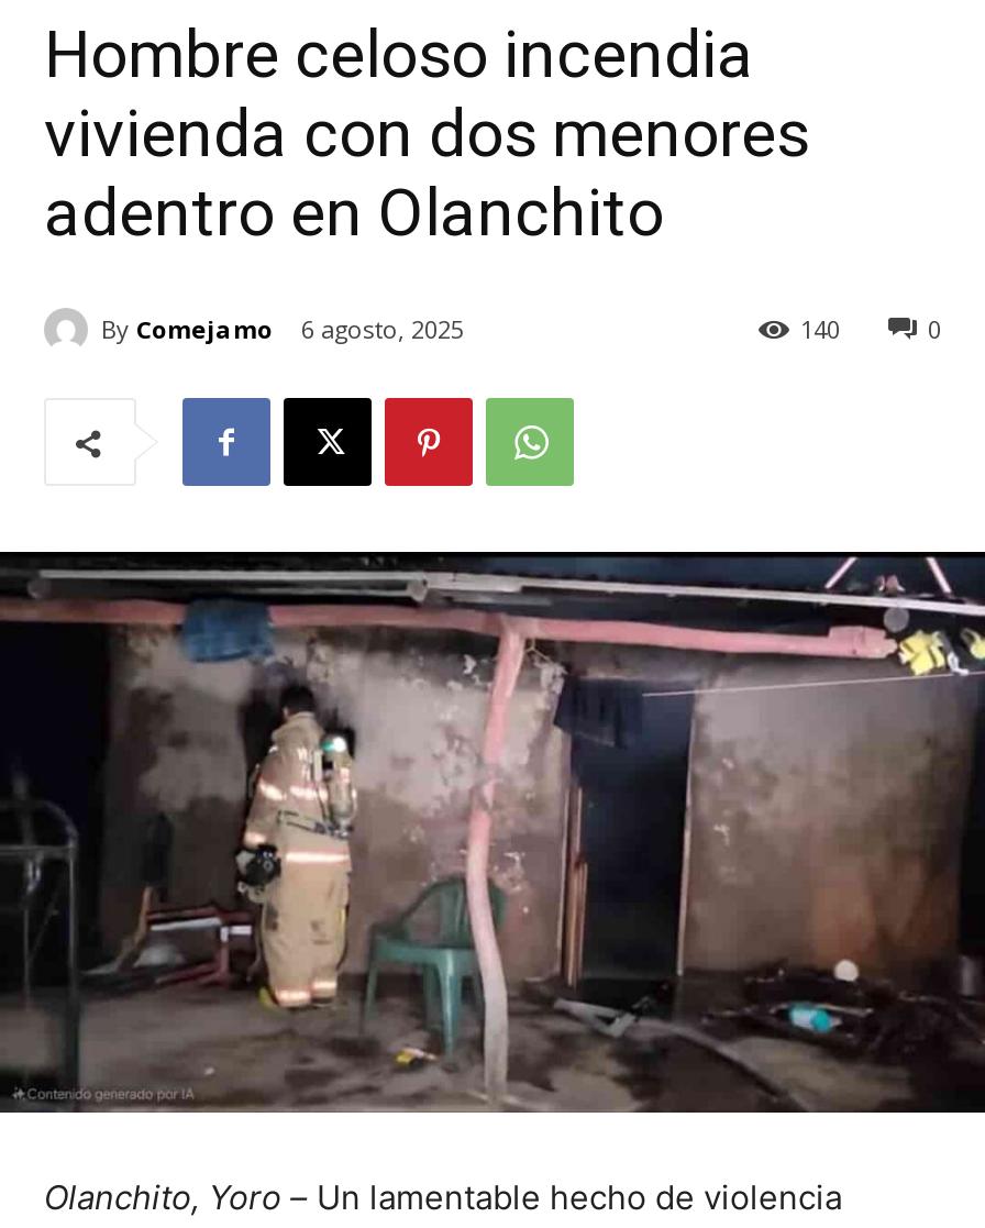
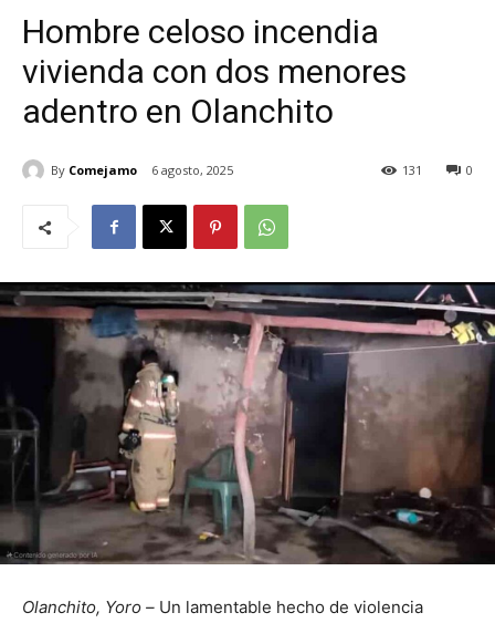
[800,313,840,346] 140 -> [402,162,422,179] 131

